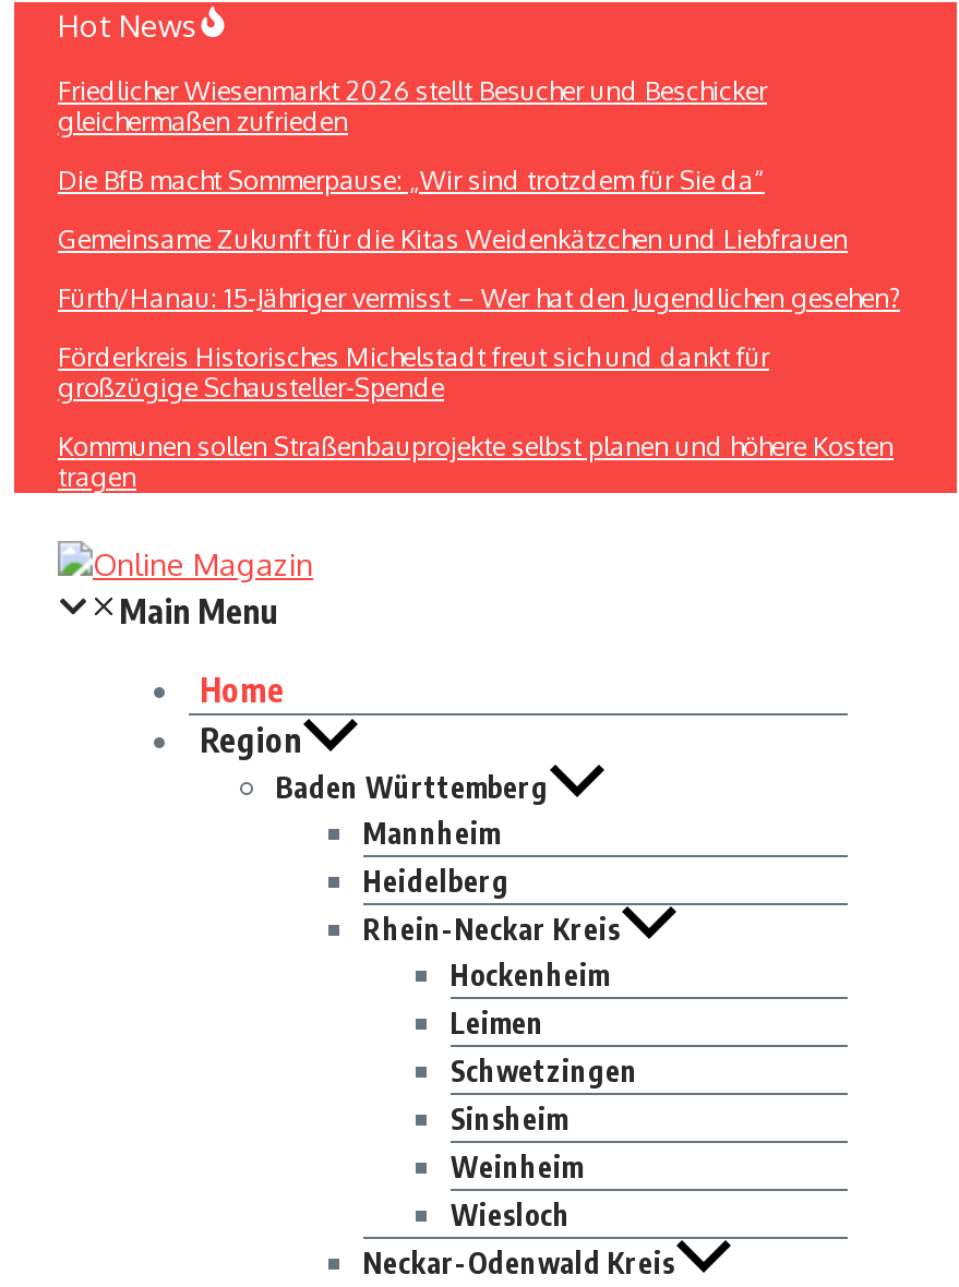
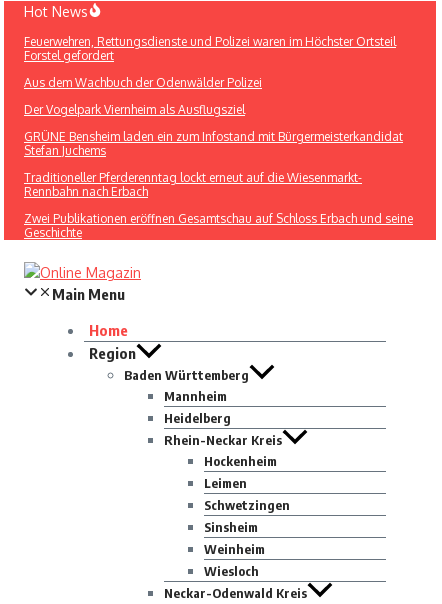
[58,74,767,137] Friedlicher Wiesenmarkt 2026 stellt Besucher und Beschicker | gleichermaßen zufrieden -> [24,34,396,63] Feuerwehren, Rettungsdienste und Polizei waren im Höchster Ortsteil | Forstel gefordert
[58,164,765,196] Die BfB macht Sommerpause: „Wir sind trotzdem für Sie da“ -> [24,75,262,90] Aus dem Wachbuch der Odenwälder Polizei
[58,222,848,255] Gemeinsame Zukunft für die Kitas Weidenkätzchen und Liebfrauen -> [24,102,245,117] Der Vogelpark Viernheim als Ausflugsziel
[58,281,900,314] Fürth/Hanau: 15-Jähriger vermisst – Wer hat den Jugendlichen gesehen? -> [24,129,403,158] GRÜNE Bensheim laden ein zum Infostand mit Bürgermeisterkandidat | Stefan Juchems
[58,340,769,404] Förderkreis Historisches Michelstadt freut sich und dankt für | großzügige Schausteller-Spende -> [24,170,362,199] Traditioneller Pferderenntag lockt erneut auf die Wiesenmarkt- | Rennbahn nach Erbach
[58,430,894,493] Kommunen sollen Straßenbauprojekte selbst planen und höhere Kosten | tragen -> [24,211,413,240] Zwei Publikationen eröffnen Gesamtschau auf Schloss Erbach und seine | Geschichte

